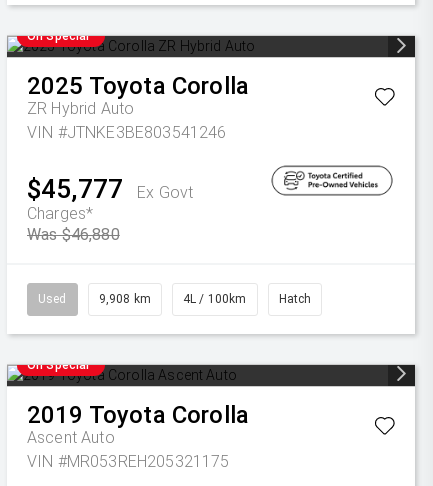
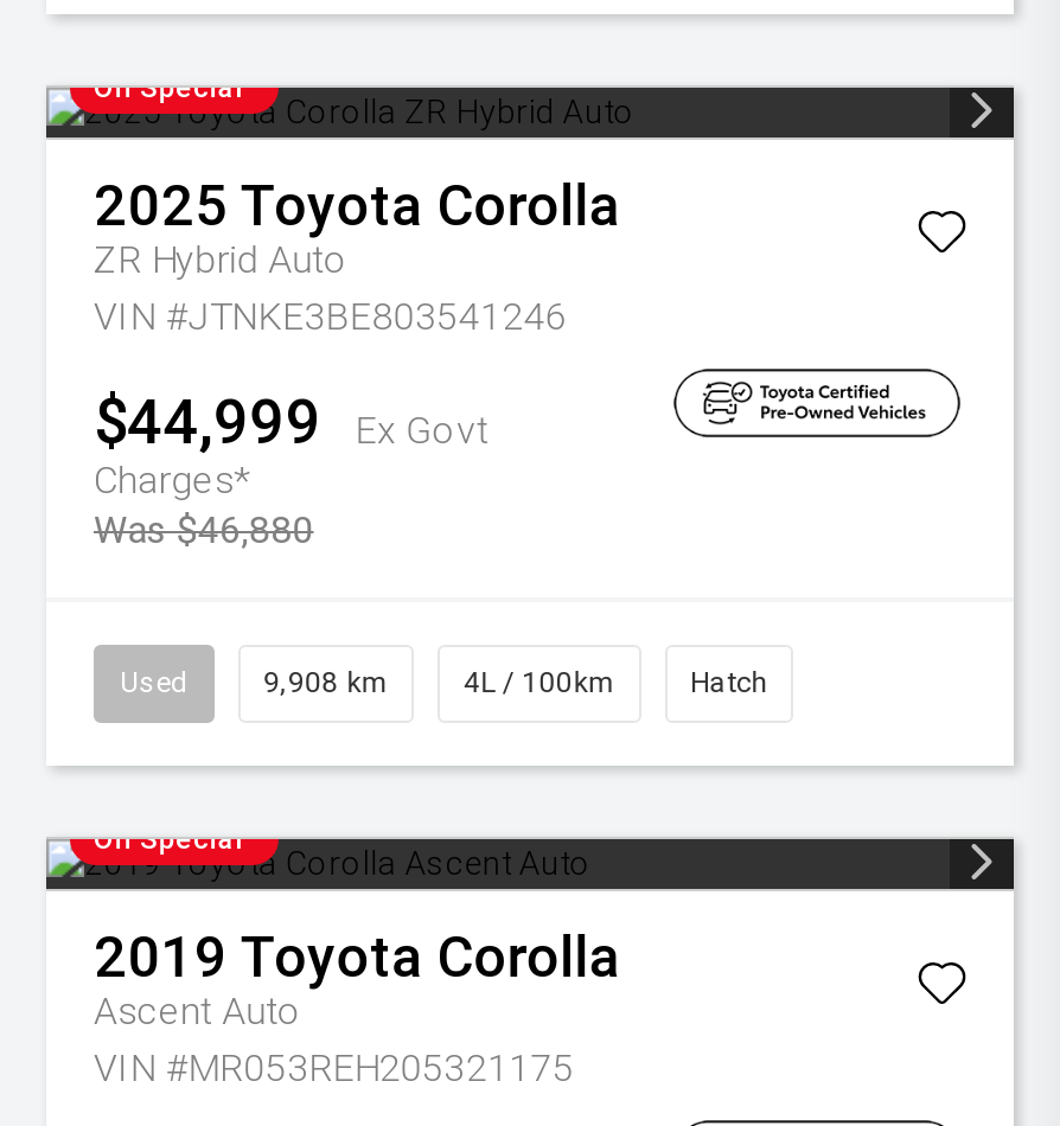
[27,174,193,204] $45,777 Ex Govt -> [94,386,488,457] $44,999 Ex Govt

